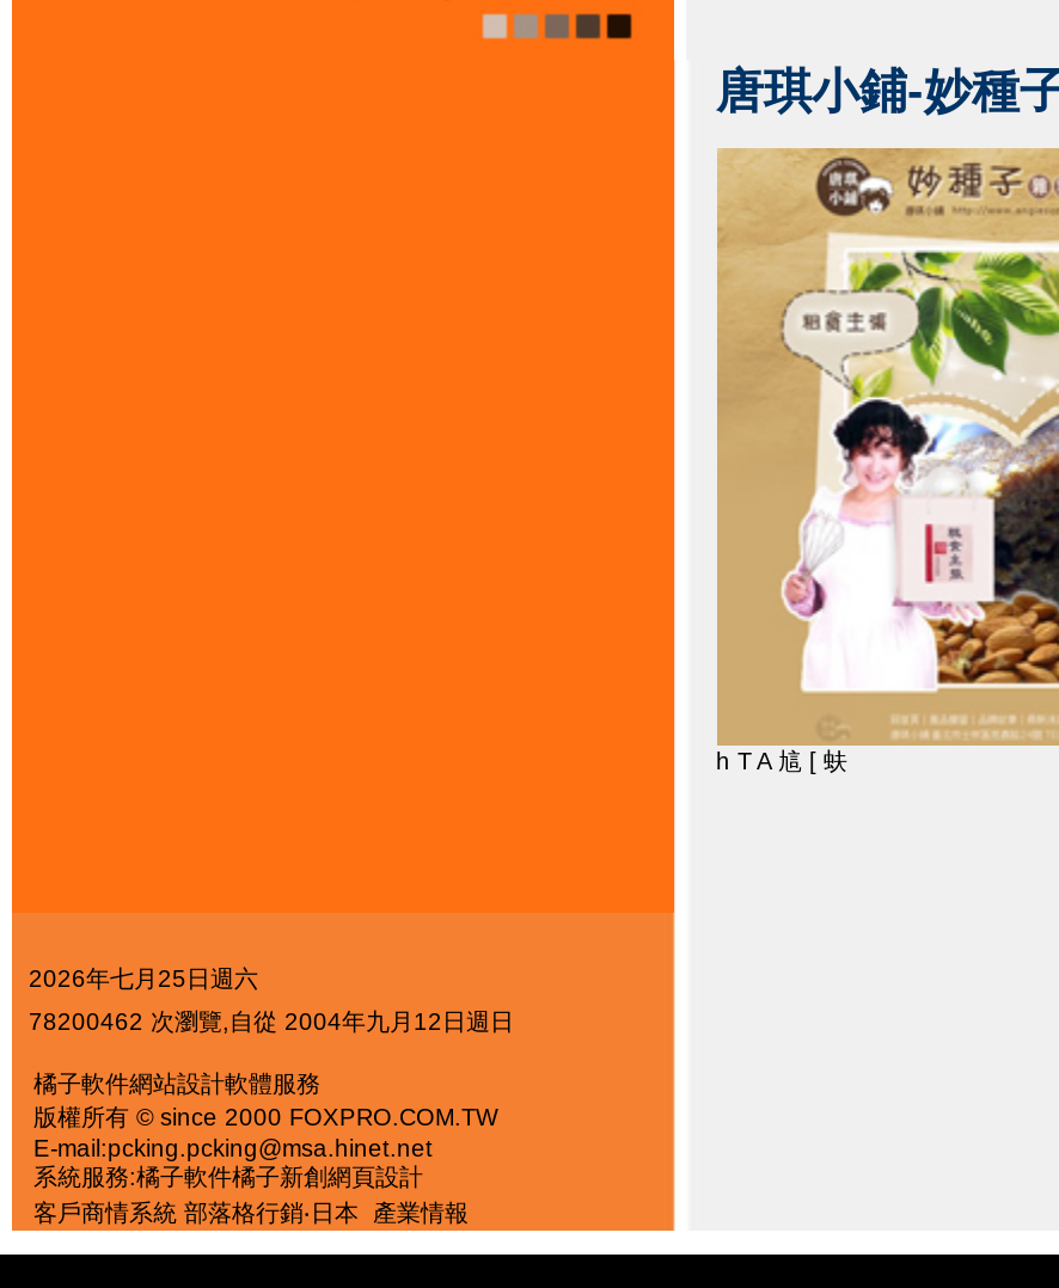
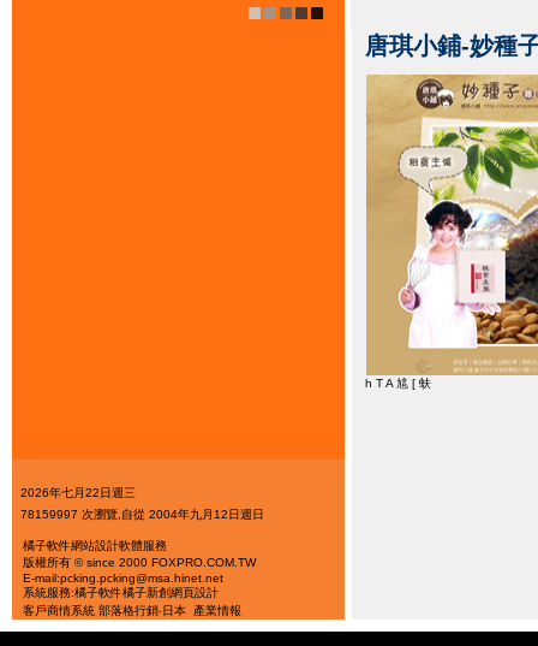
[14,965,273,992] 2026年七月25日週六 -> [13,486,143,499] 2026年七月22日週三
[14,1008,514,1035] 78200462 次瀏覽,自從 2004年九月12日週日 -> [13,508,264,521] 78159997 次瀏覽,自從 2004年九月12日週日

